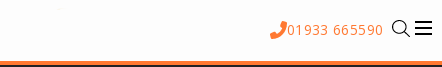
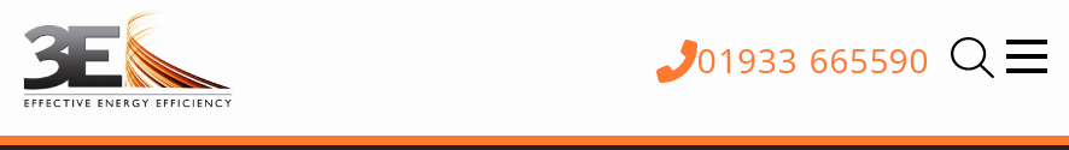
none -> [22,13,232,109] [image]

